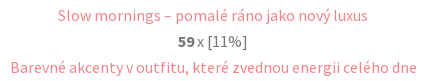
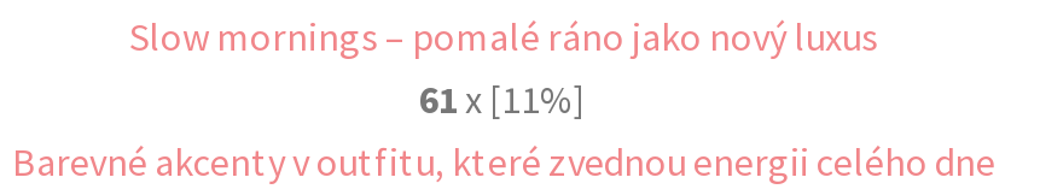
[178,30,248,50] 59 x [11%] -> [419,73,588,122] 61 x [11%]

